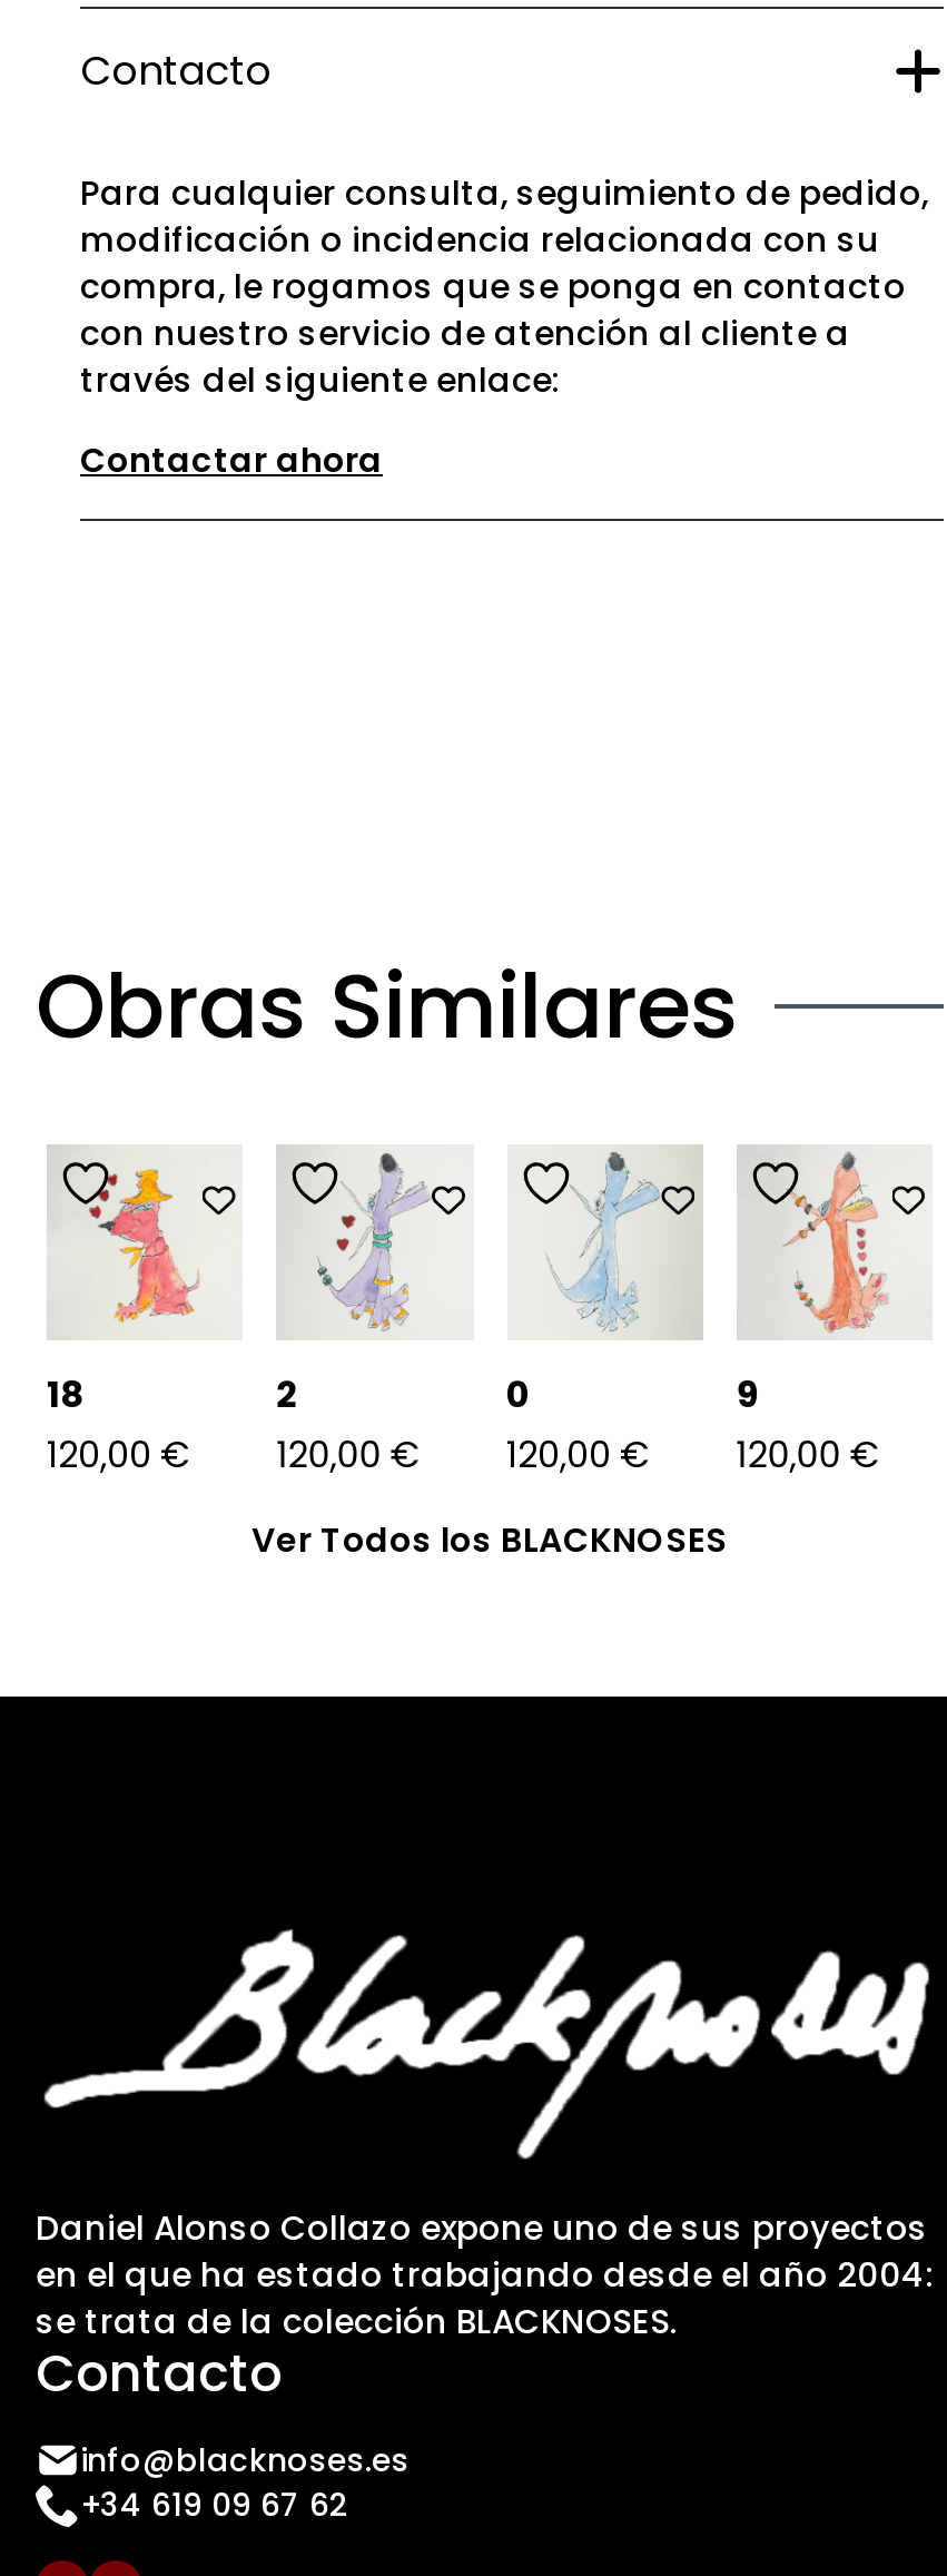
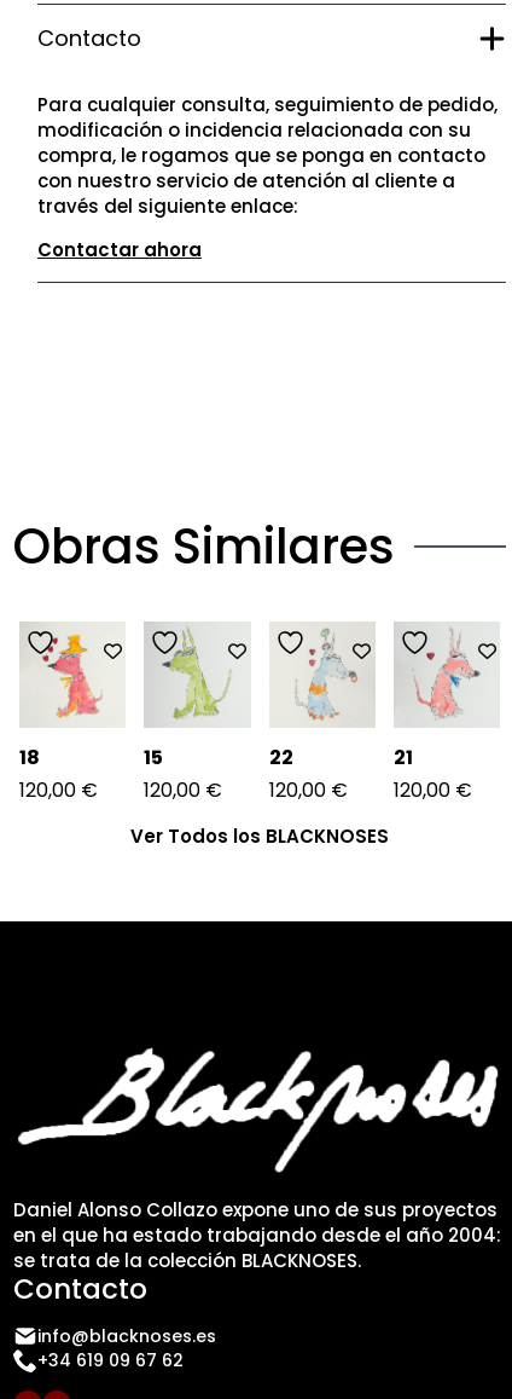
[276,1153,436,1420] [image] | 2 -> [144,628,232,771] [image] | 15
[506,1151,668,1420] [image] | 0 -> [269,628,357,771] [image] | 22
[736,1153,895,1420] [image] | 9 -> [393,628,481,771] [image] | 21

